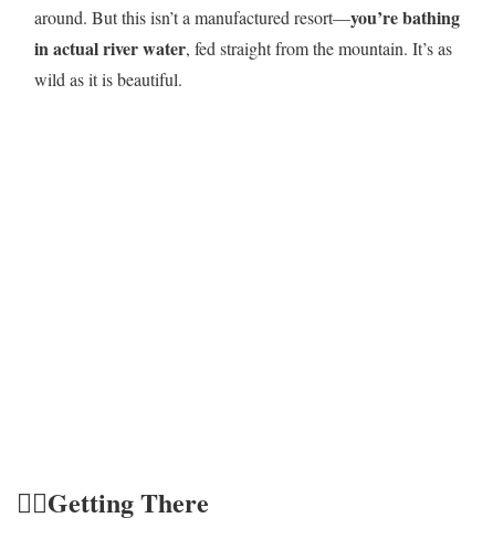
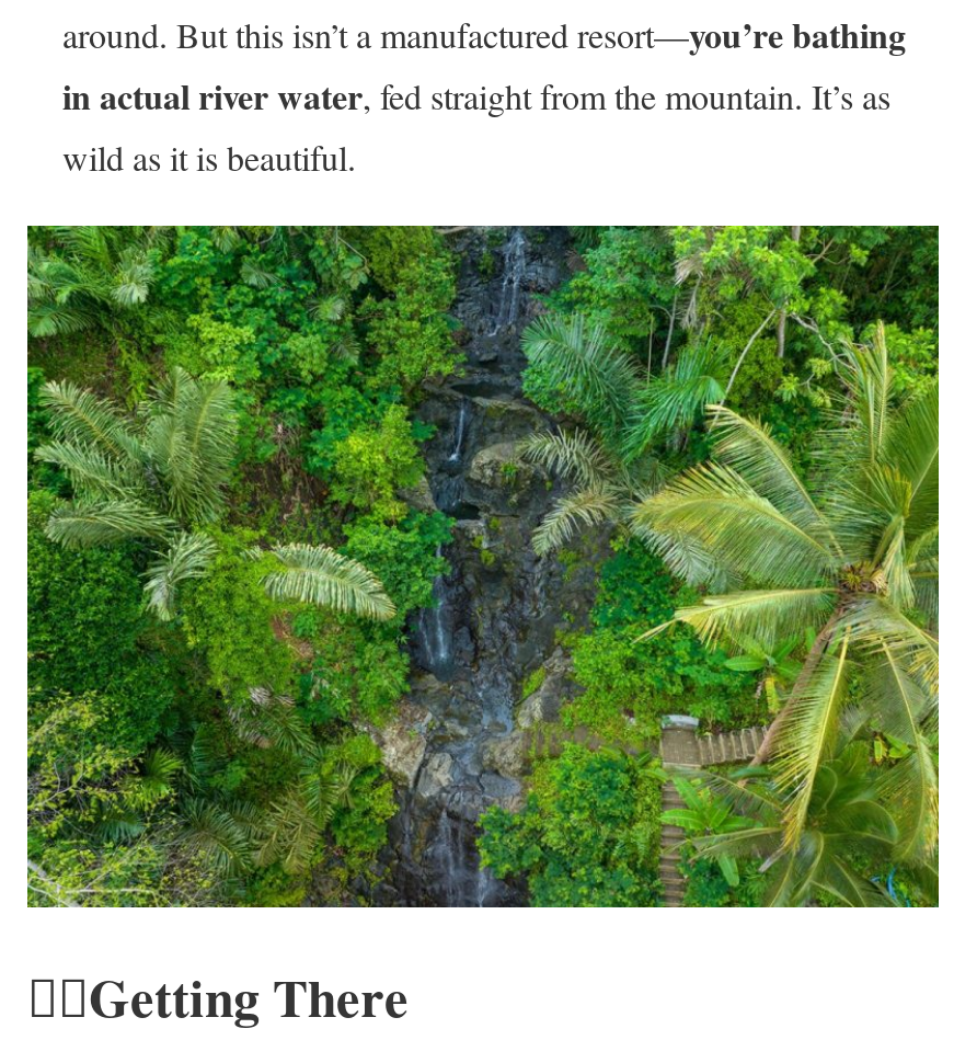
none -> [25,224,941,910] [image]

